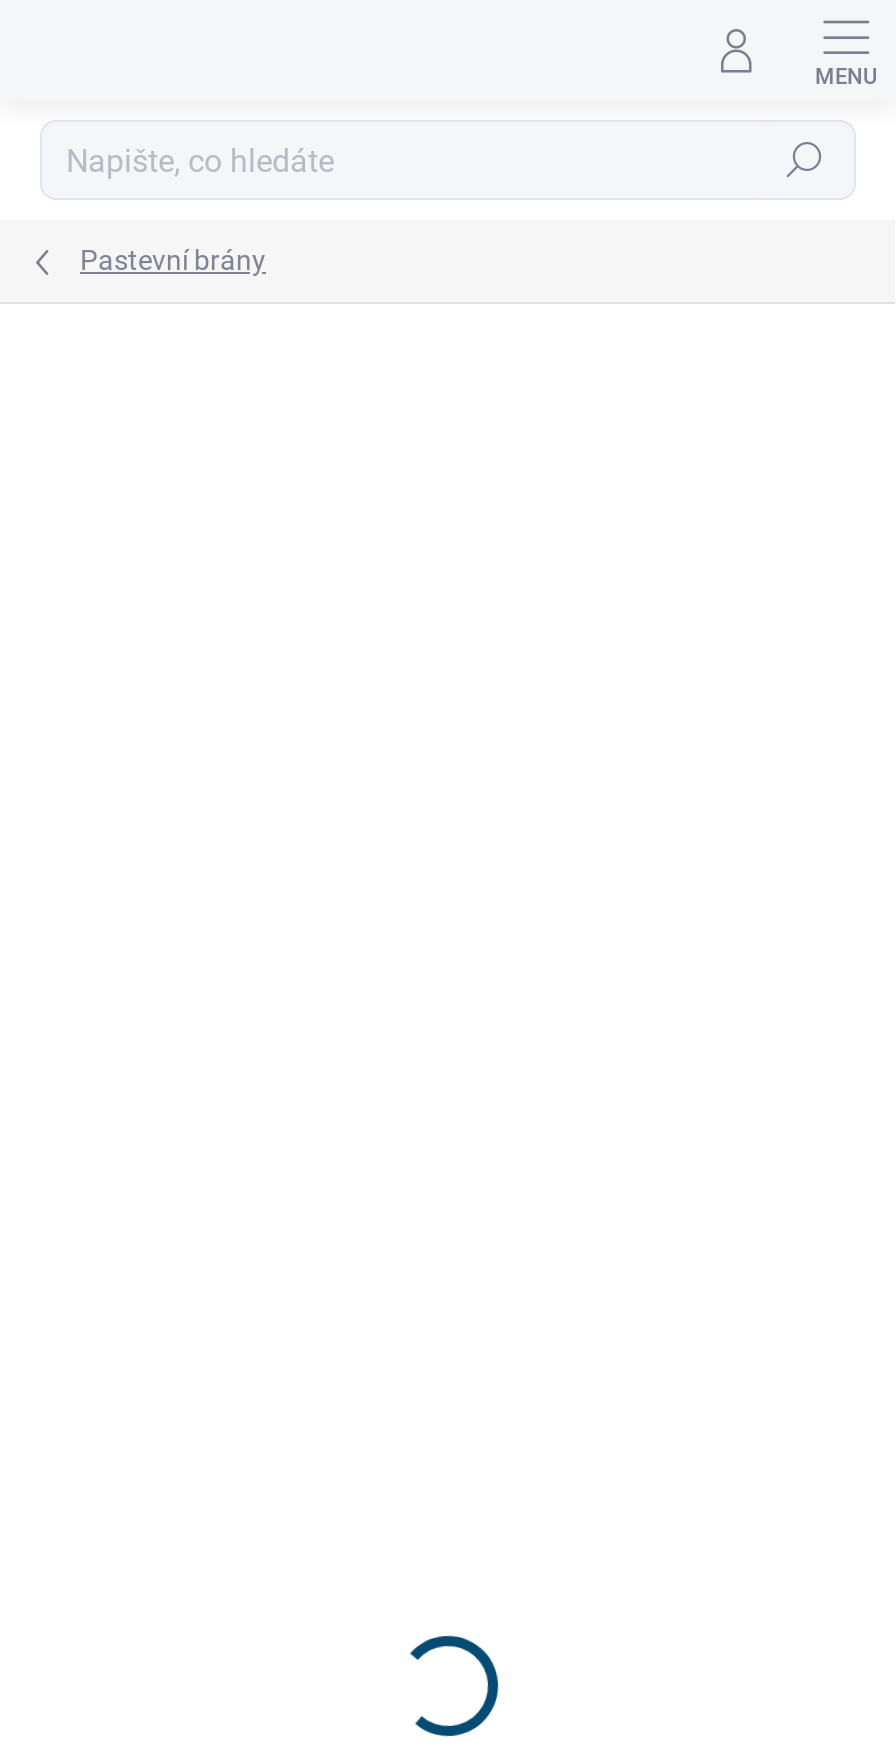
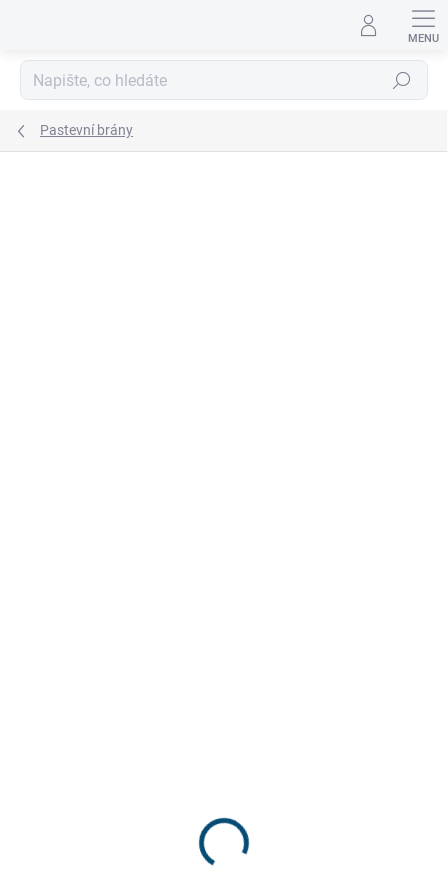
[396,1636,498,1740] [image] -> [197,819,249,869] [image]

